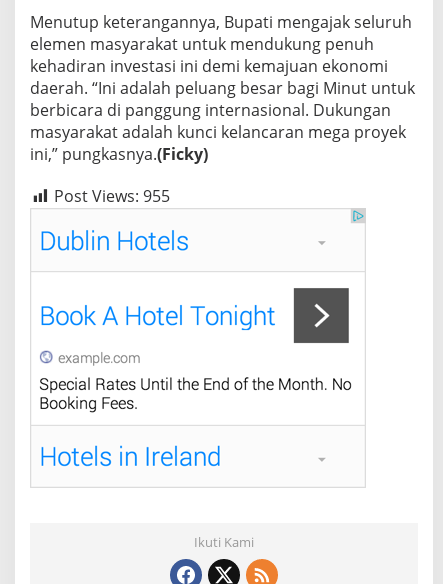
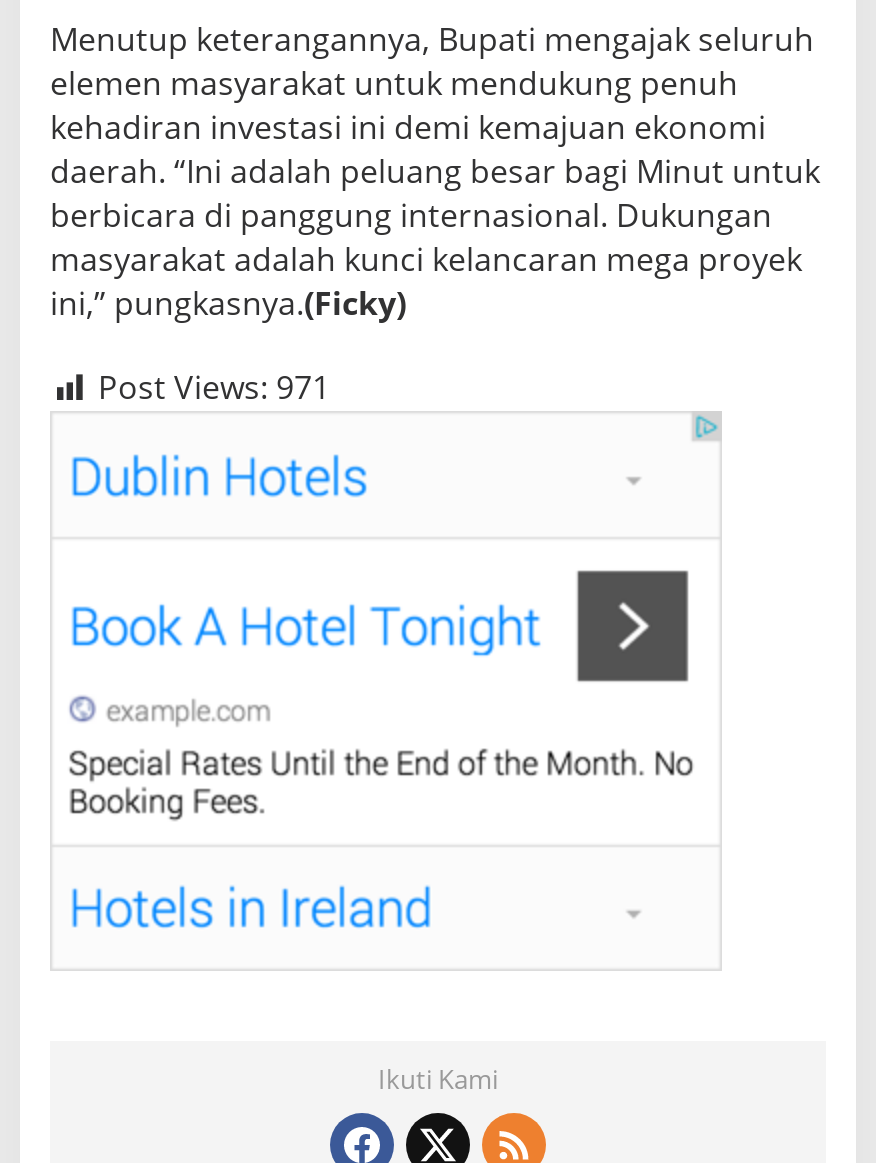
[54,185,170,207] Post Views: 955 -> [98,365,330,409] Post Views: 971

